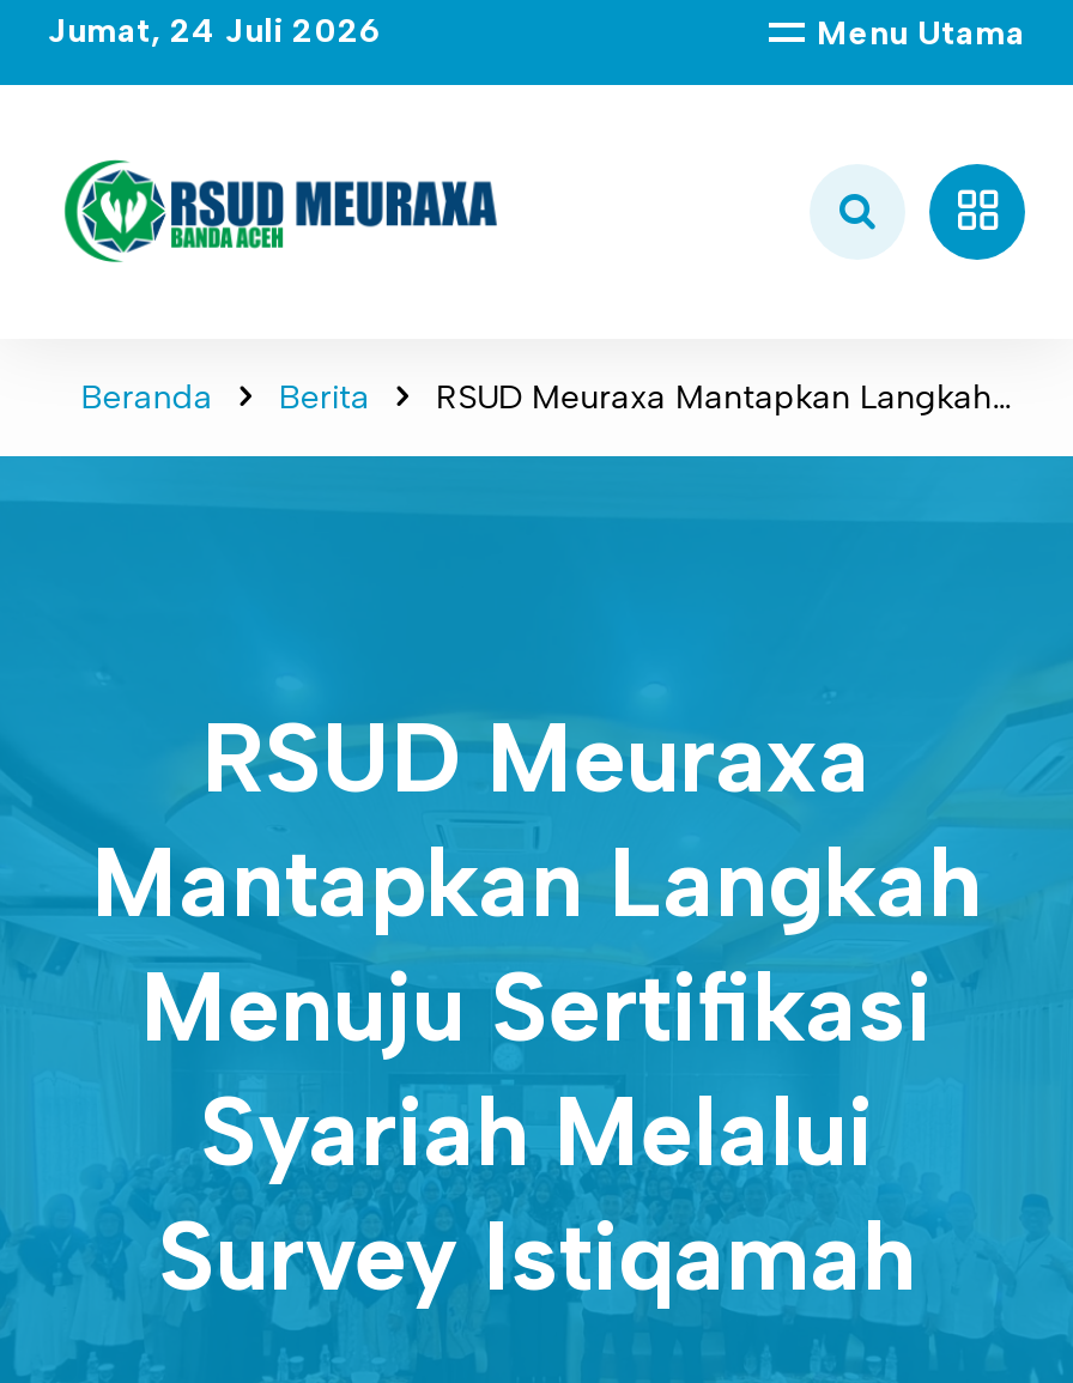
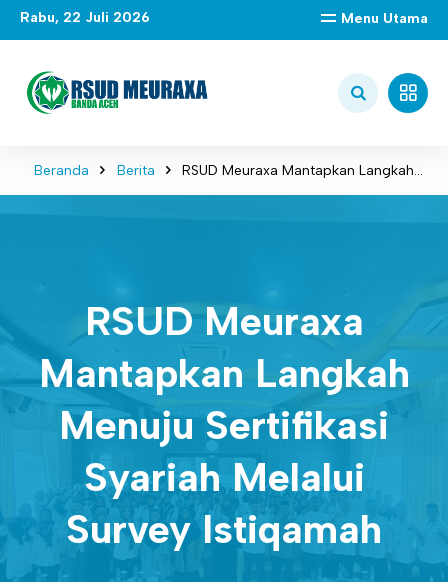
[48,11,381,51] Jumat, 24 Juli 2026 -> [20,9,150,26] Rabu, 22 Juli 2026

